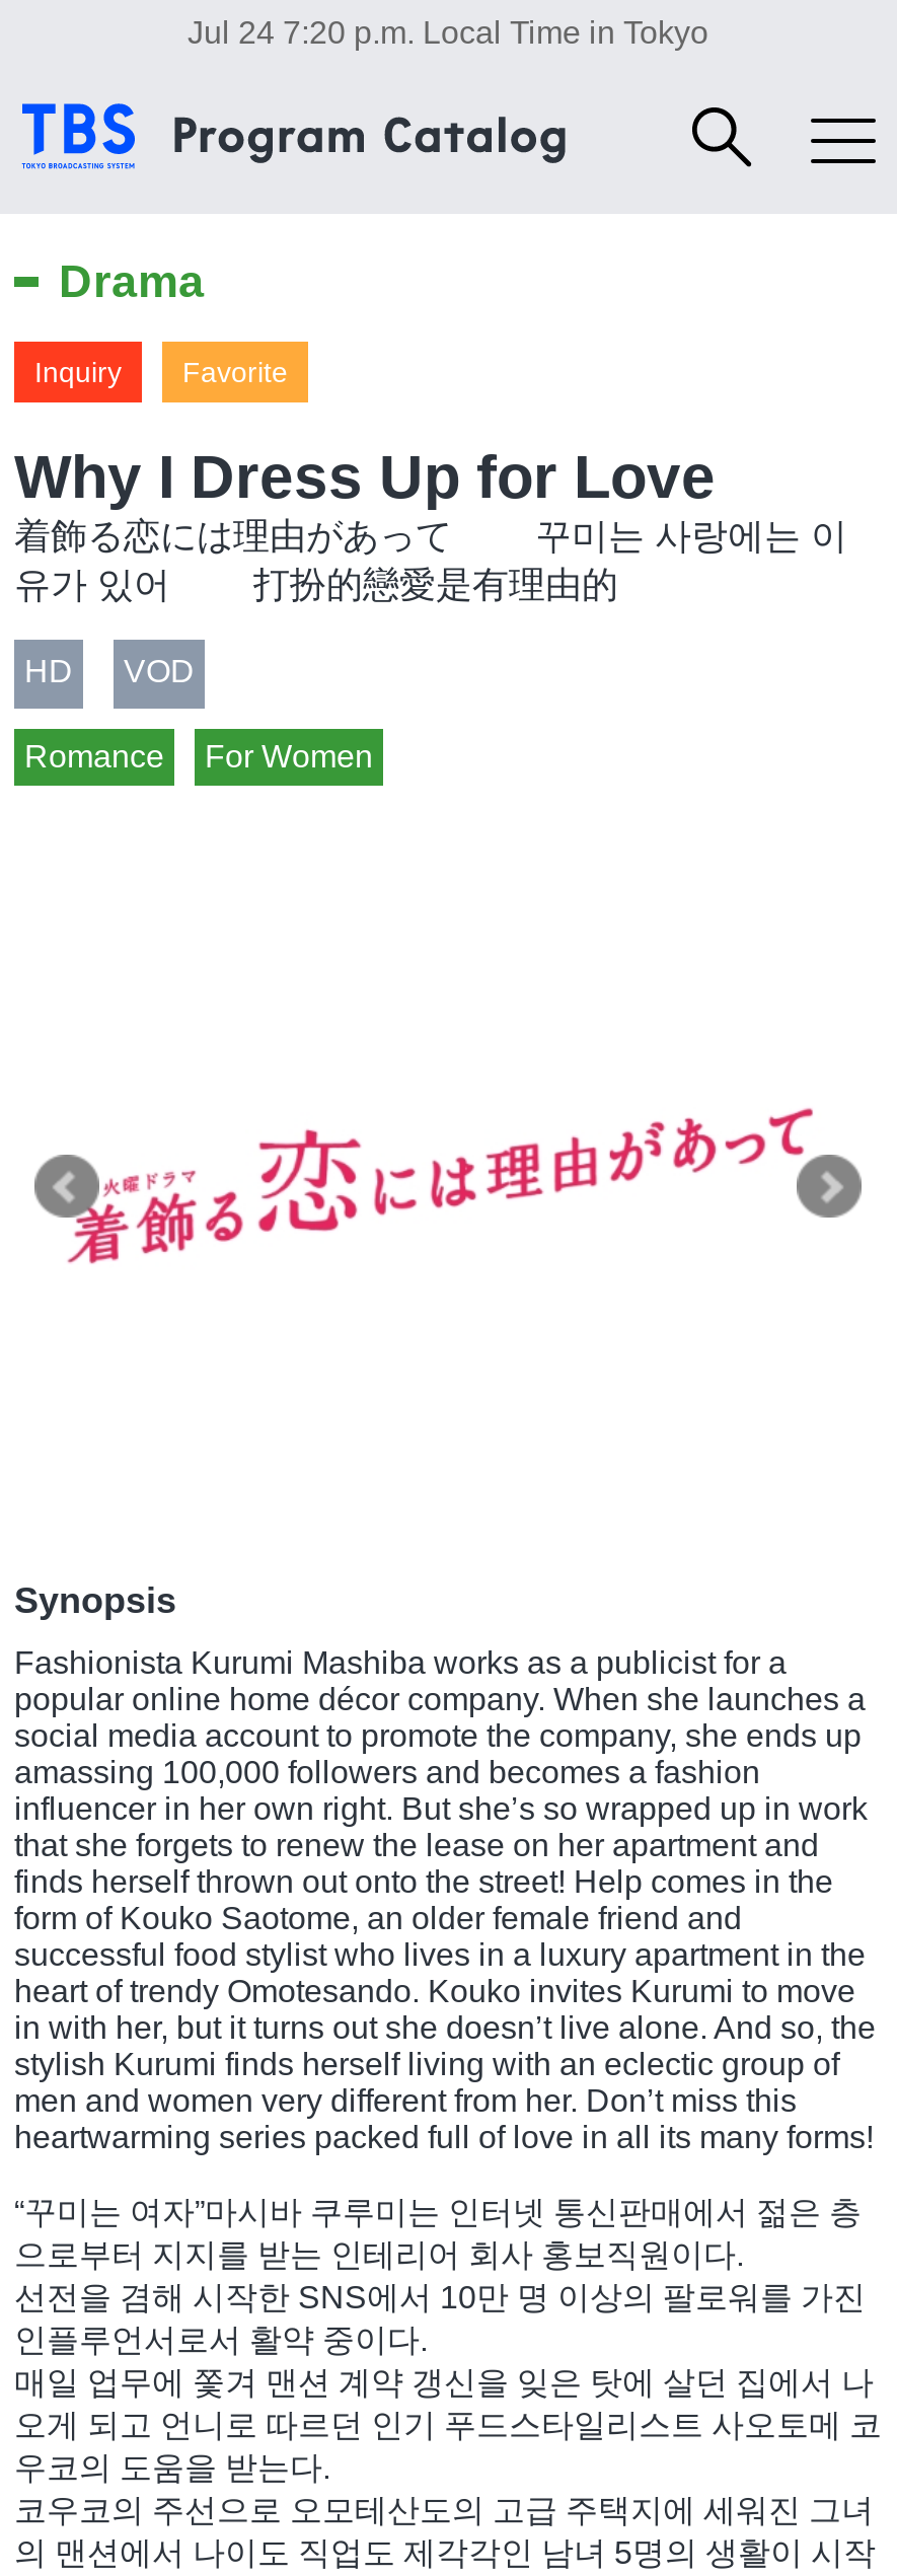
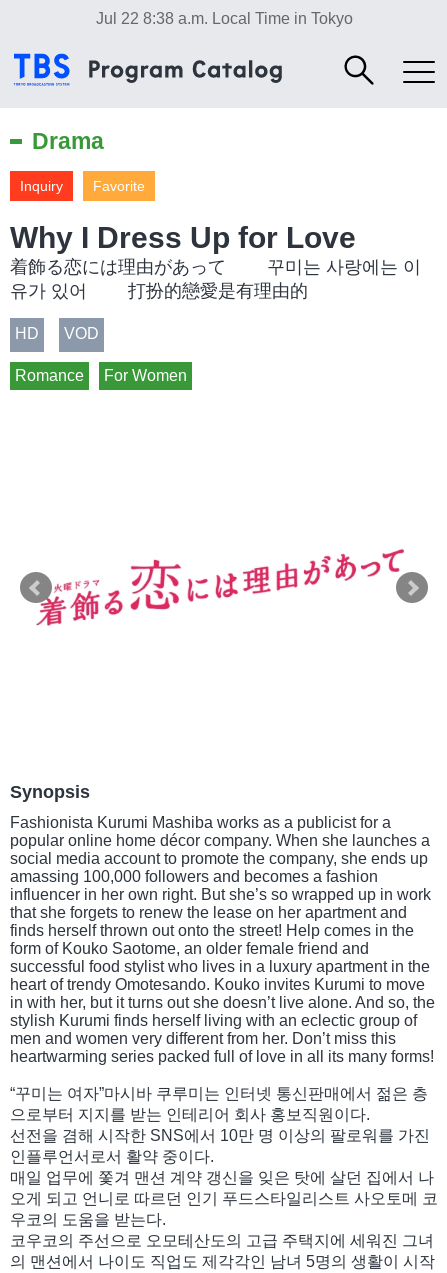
[188,15,708,50] Jul 24 7:20 p.m. Local Time in Tokyo -> [95,10,352,27] Jul 22 8:38 a.m. Local Time in Tokyo

